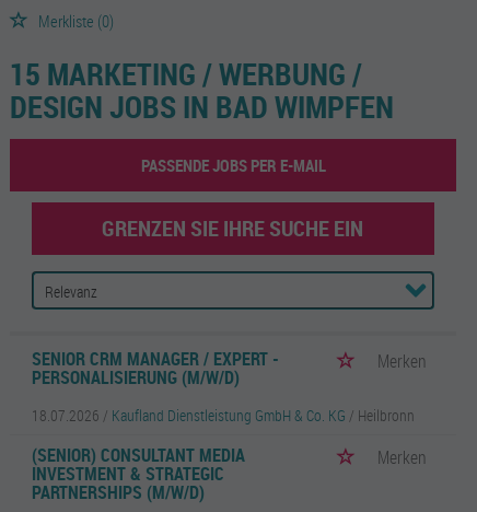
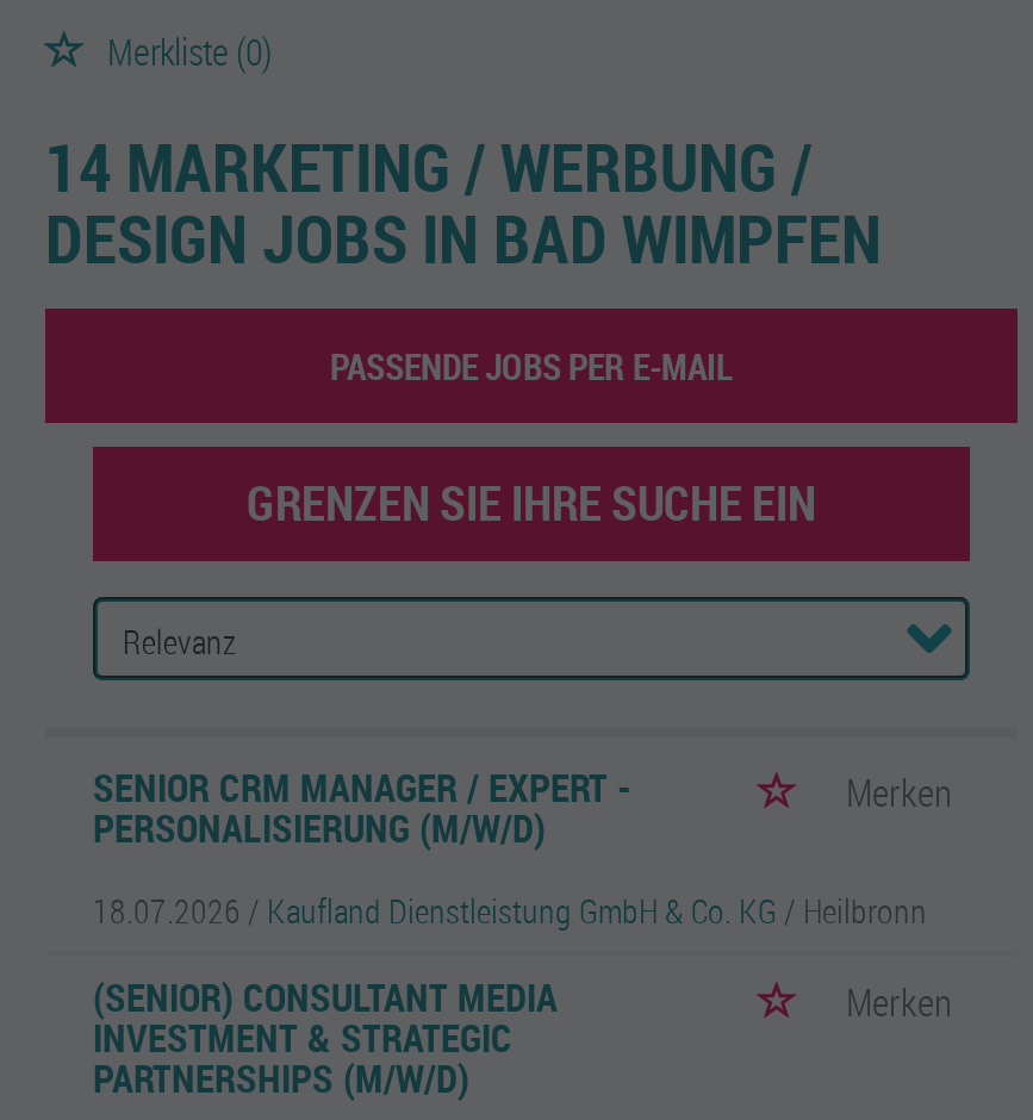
[10,53,362,94] 15 MARKETING / WERBUNG / -> [45,120,813,211] 14 MARKETING / WERBUNG /

